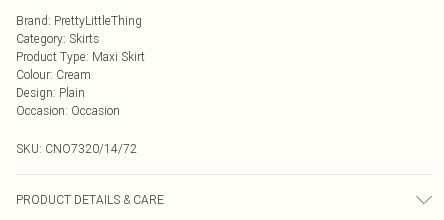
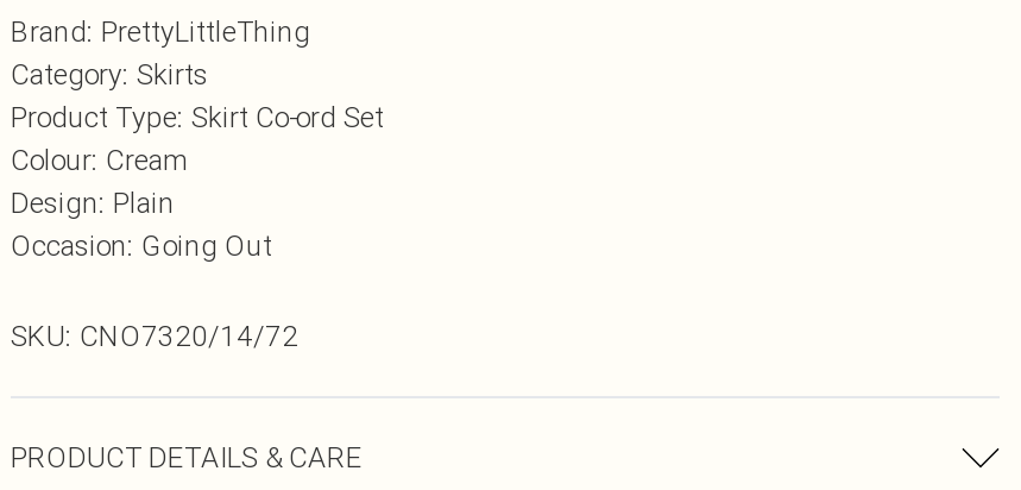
[16,49,145,64] Product Type: Maxi Skirt -> [11,99,384,134] Product Type: Skirt Co-ord Set
[16,103,120,118] Occasion: Occasion -> [11,227,272,263] Occasion: Going Out

